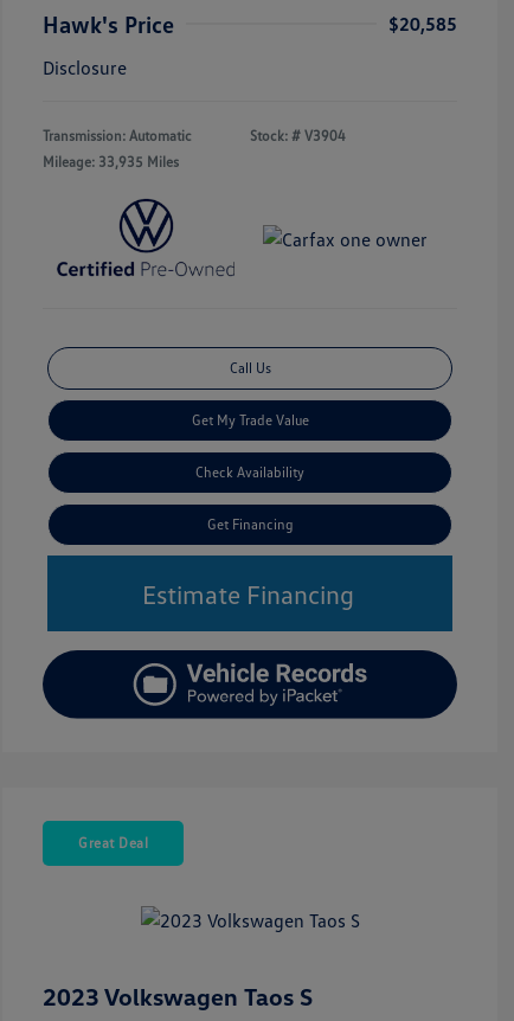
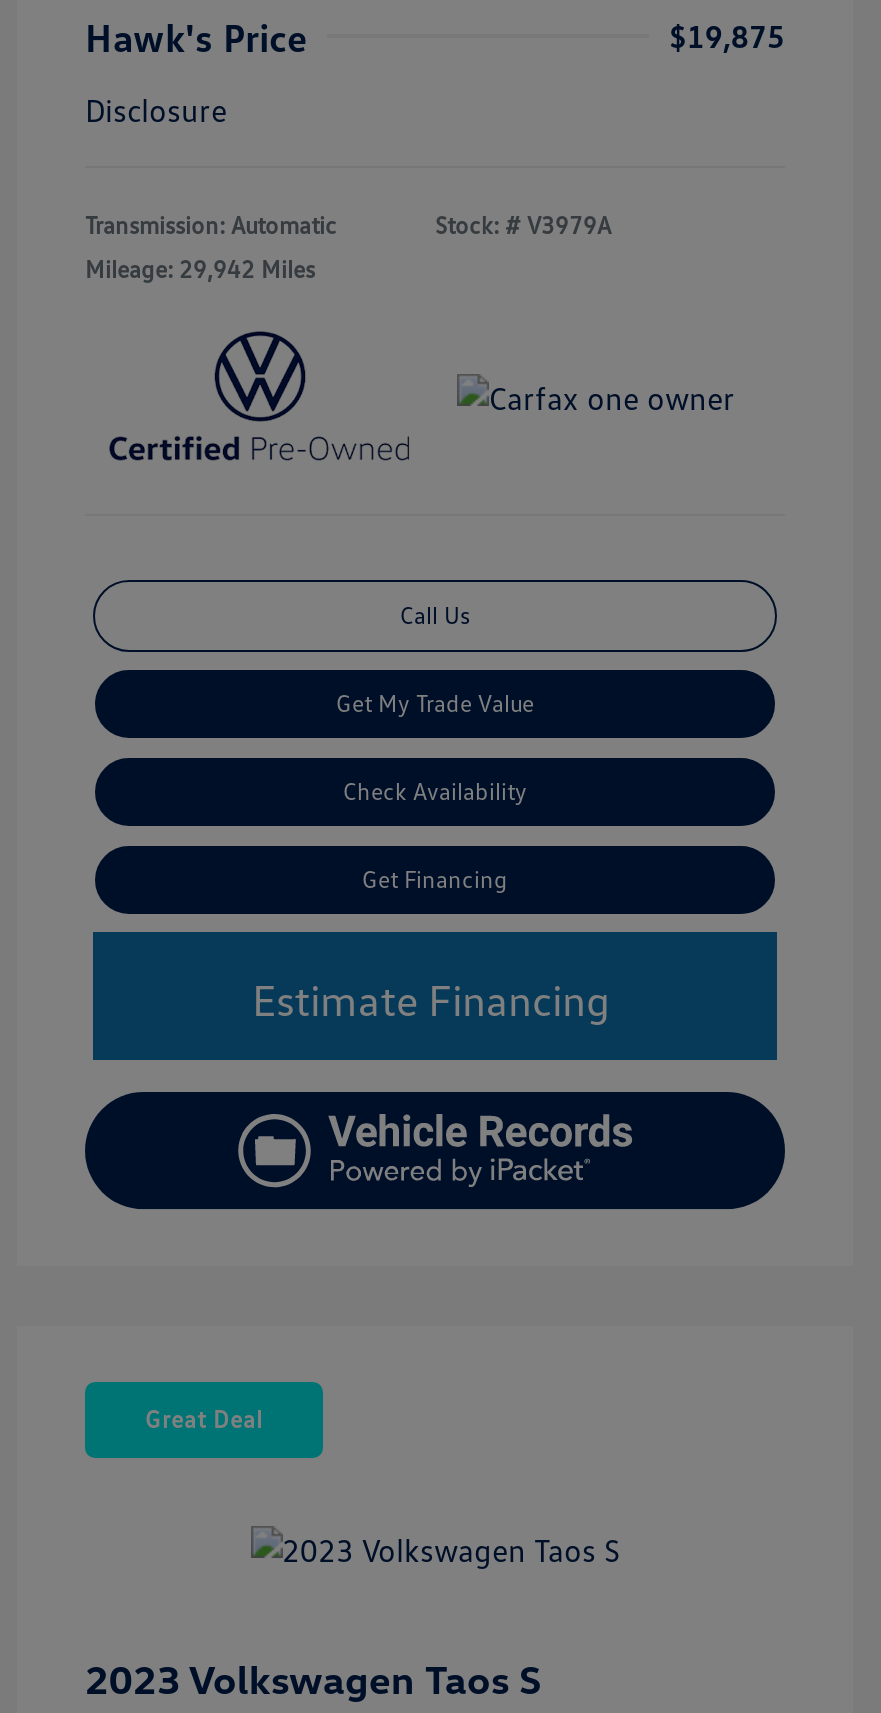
[388,12,457,36] $20,585 -> [669,15,785,55] $19,875
[250,127,346,145] Stock: # V3904 -> [435,209,611,239] Stock: # V3979A
[43,153,179,171] Mileage: 33,935 Miles -> [85,253,315,283] Mileage: 29,942 Miles

